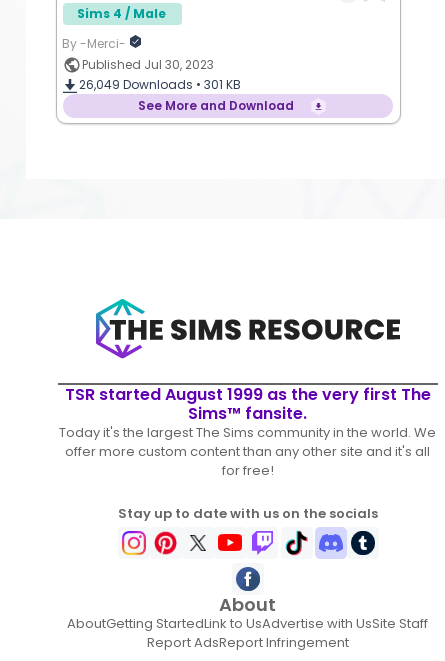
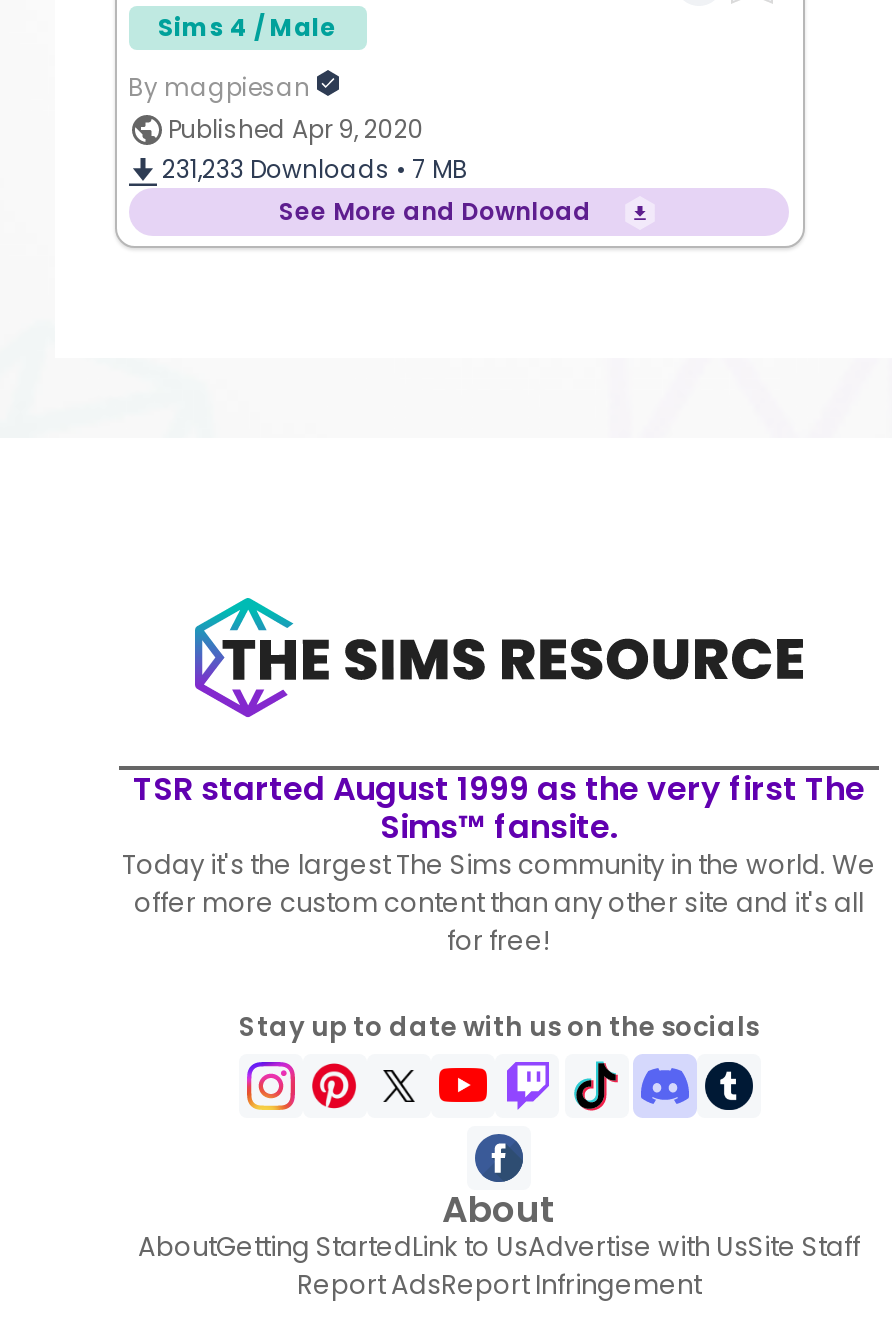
[62,35,126,52] By -Merci- -> [128,70,310,104] By magpiesan
[82,56,214,73] Published Jul 30, 2023 -> [168,112,424,146] Published Apr 9, 2020
[79,76,241,93] 26,049 Downloads • 301 KB -> [162,152,468,186] 231,233 Downloads • 7 MB

